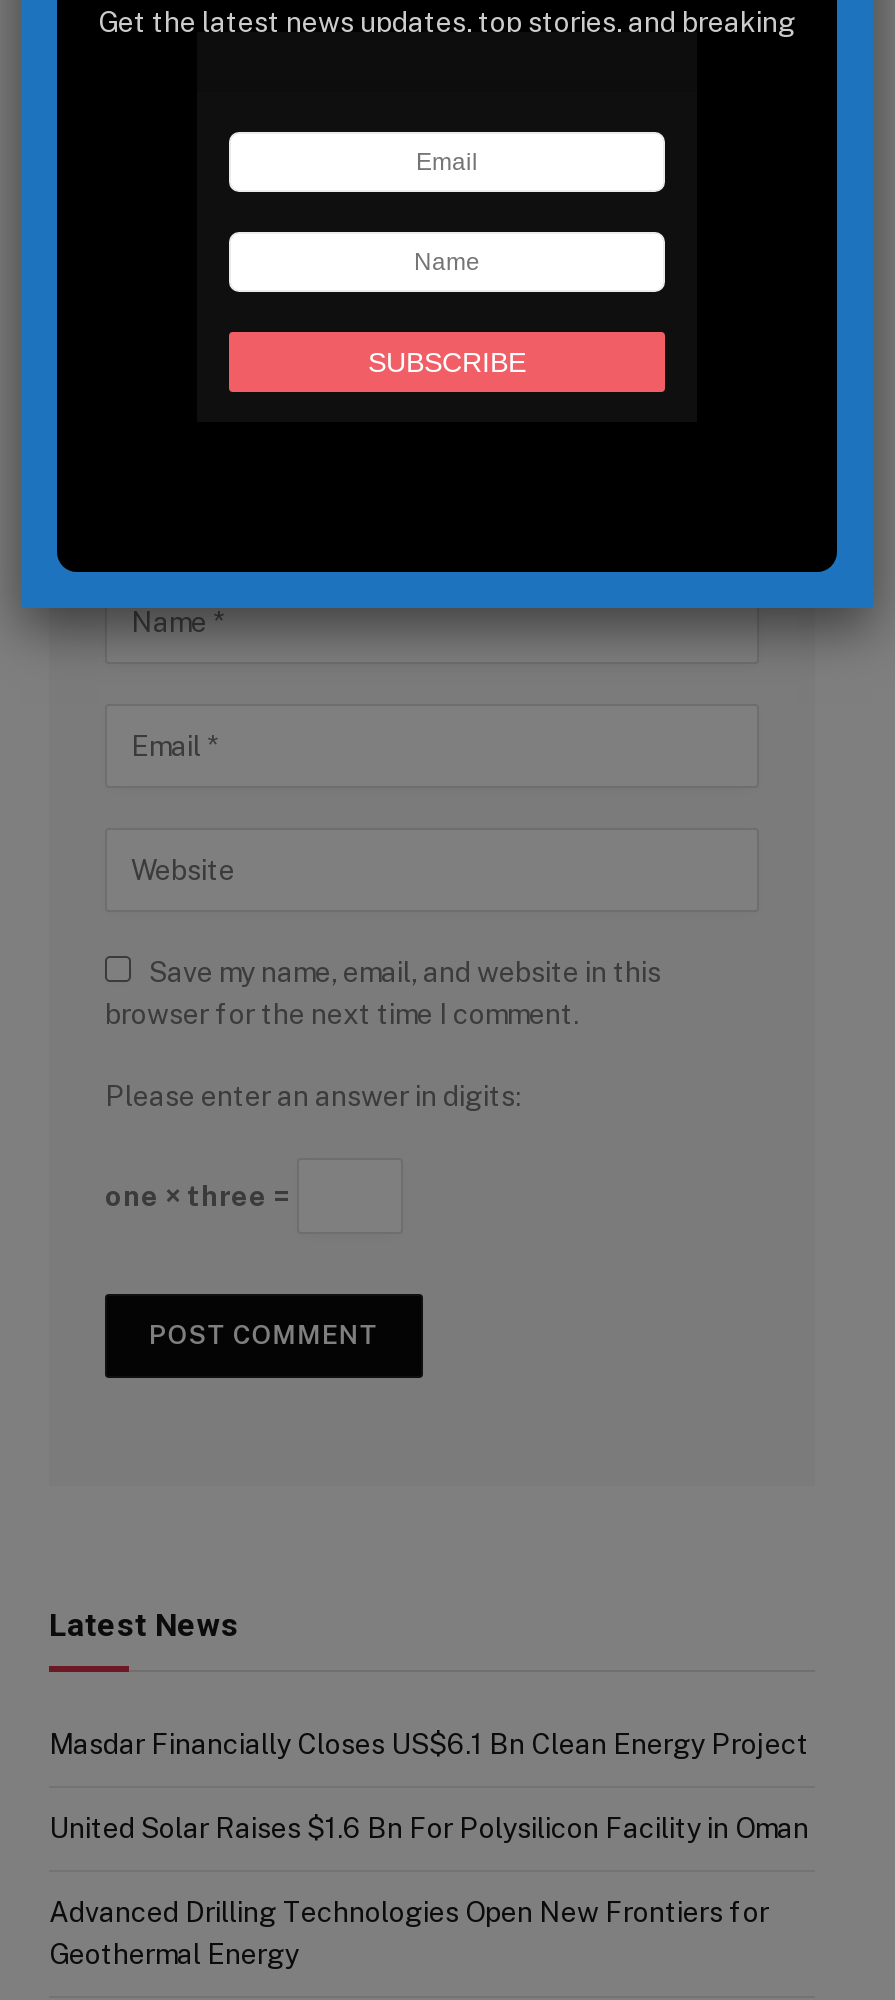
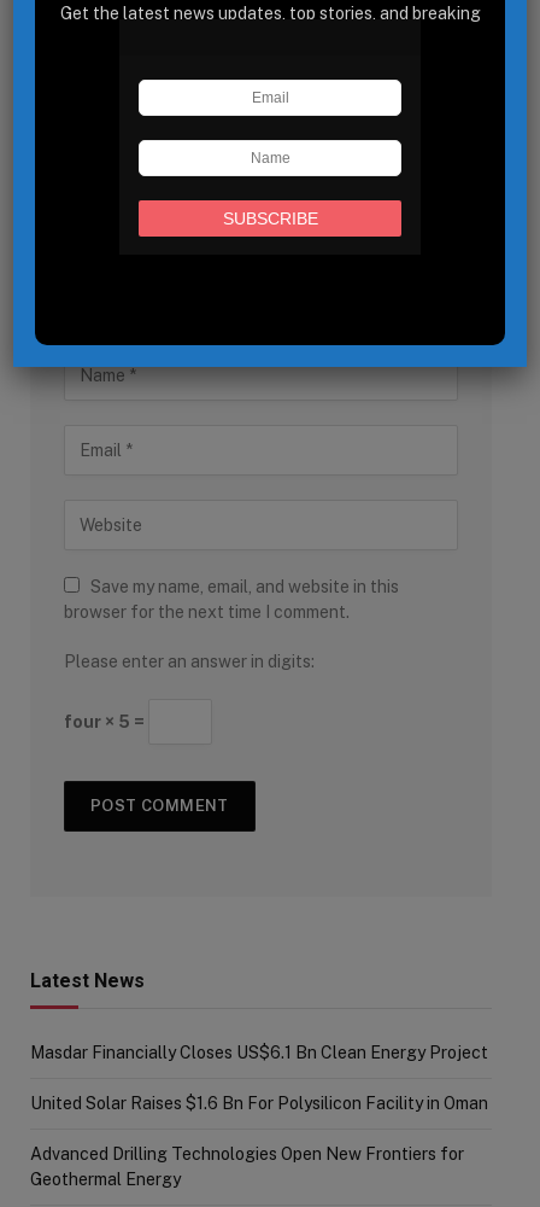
[105,1180,297,1212] one × three = -> [64,712,148,732] four × 5 =

